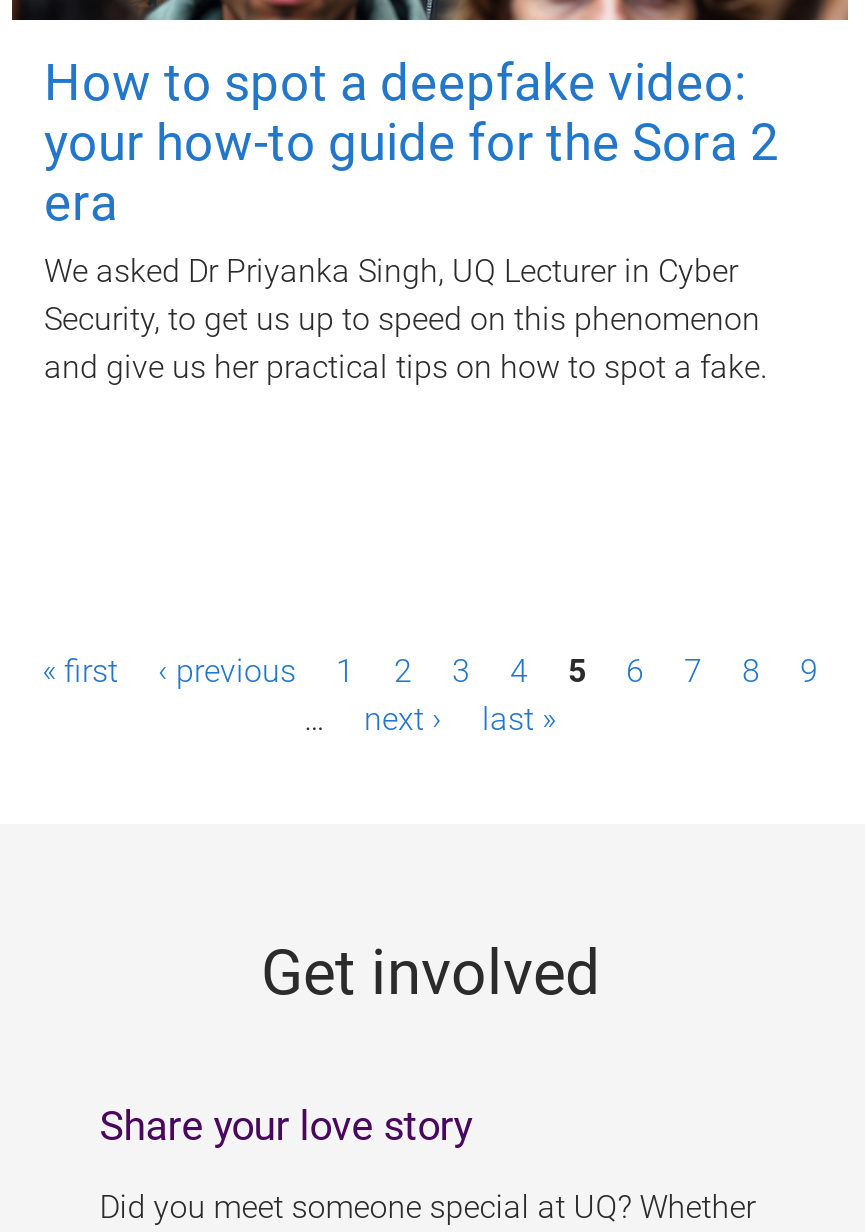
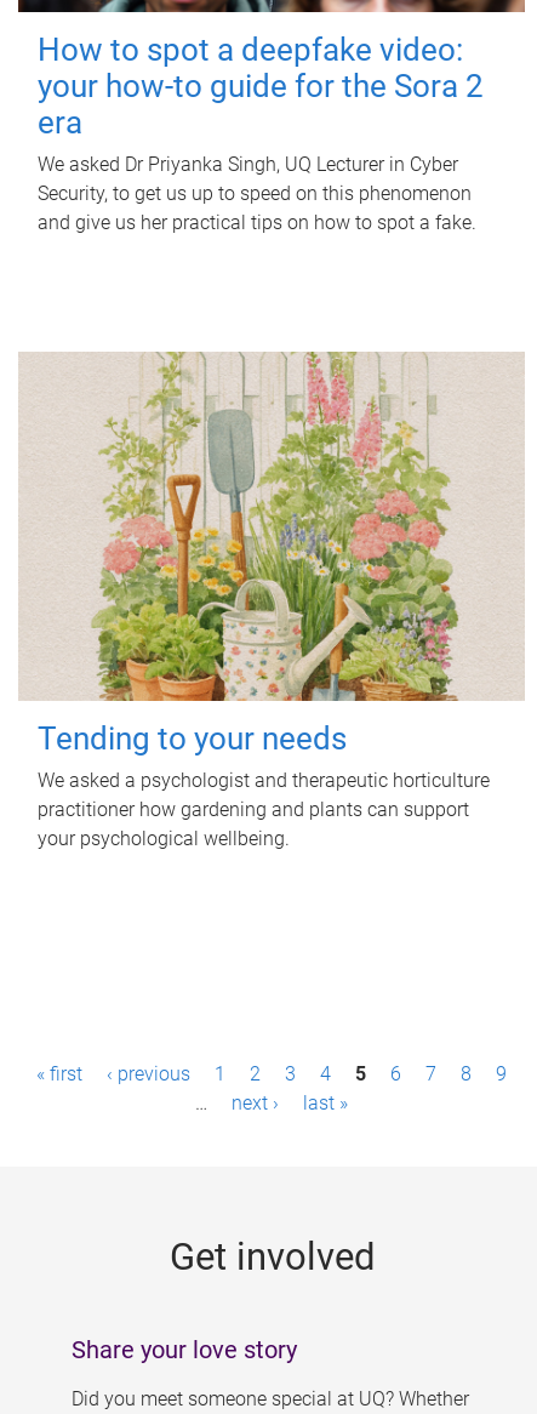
none -> [18,350,525,850] [image] | Tending to your needs | We asked a psychologist and therapeutic horticulture | practitioner how gardening and plants can support | your psychological wellbeing.

